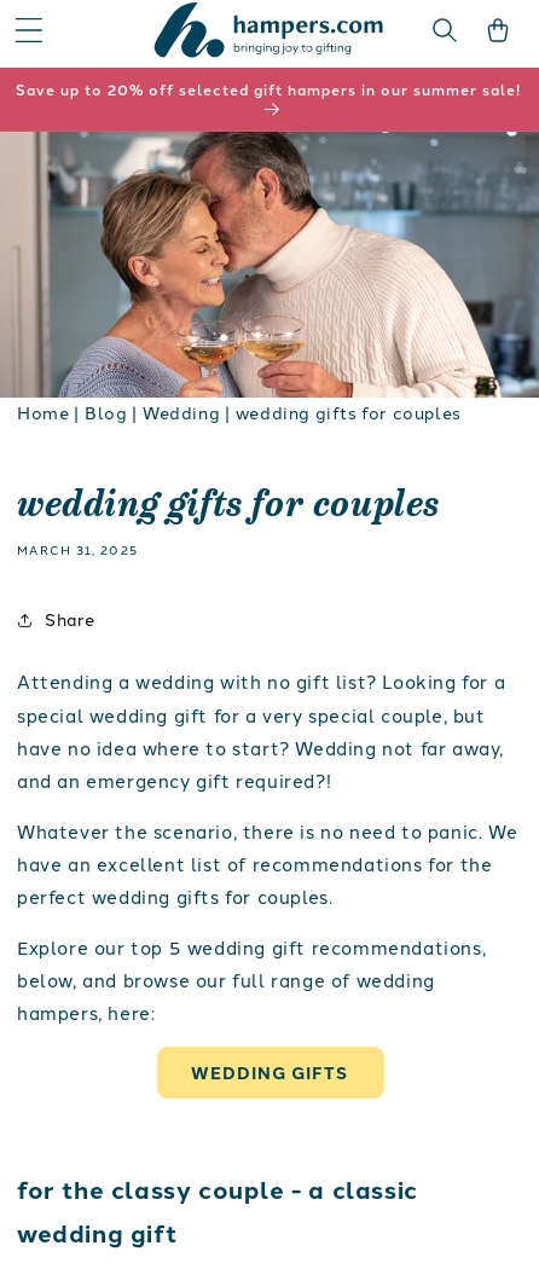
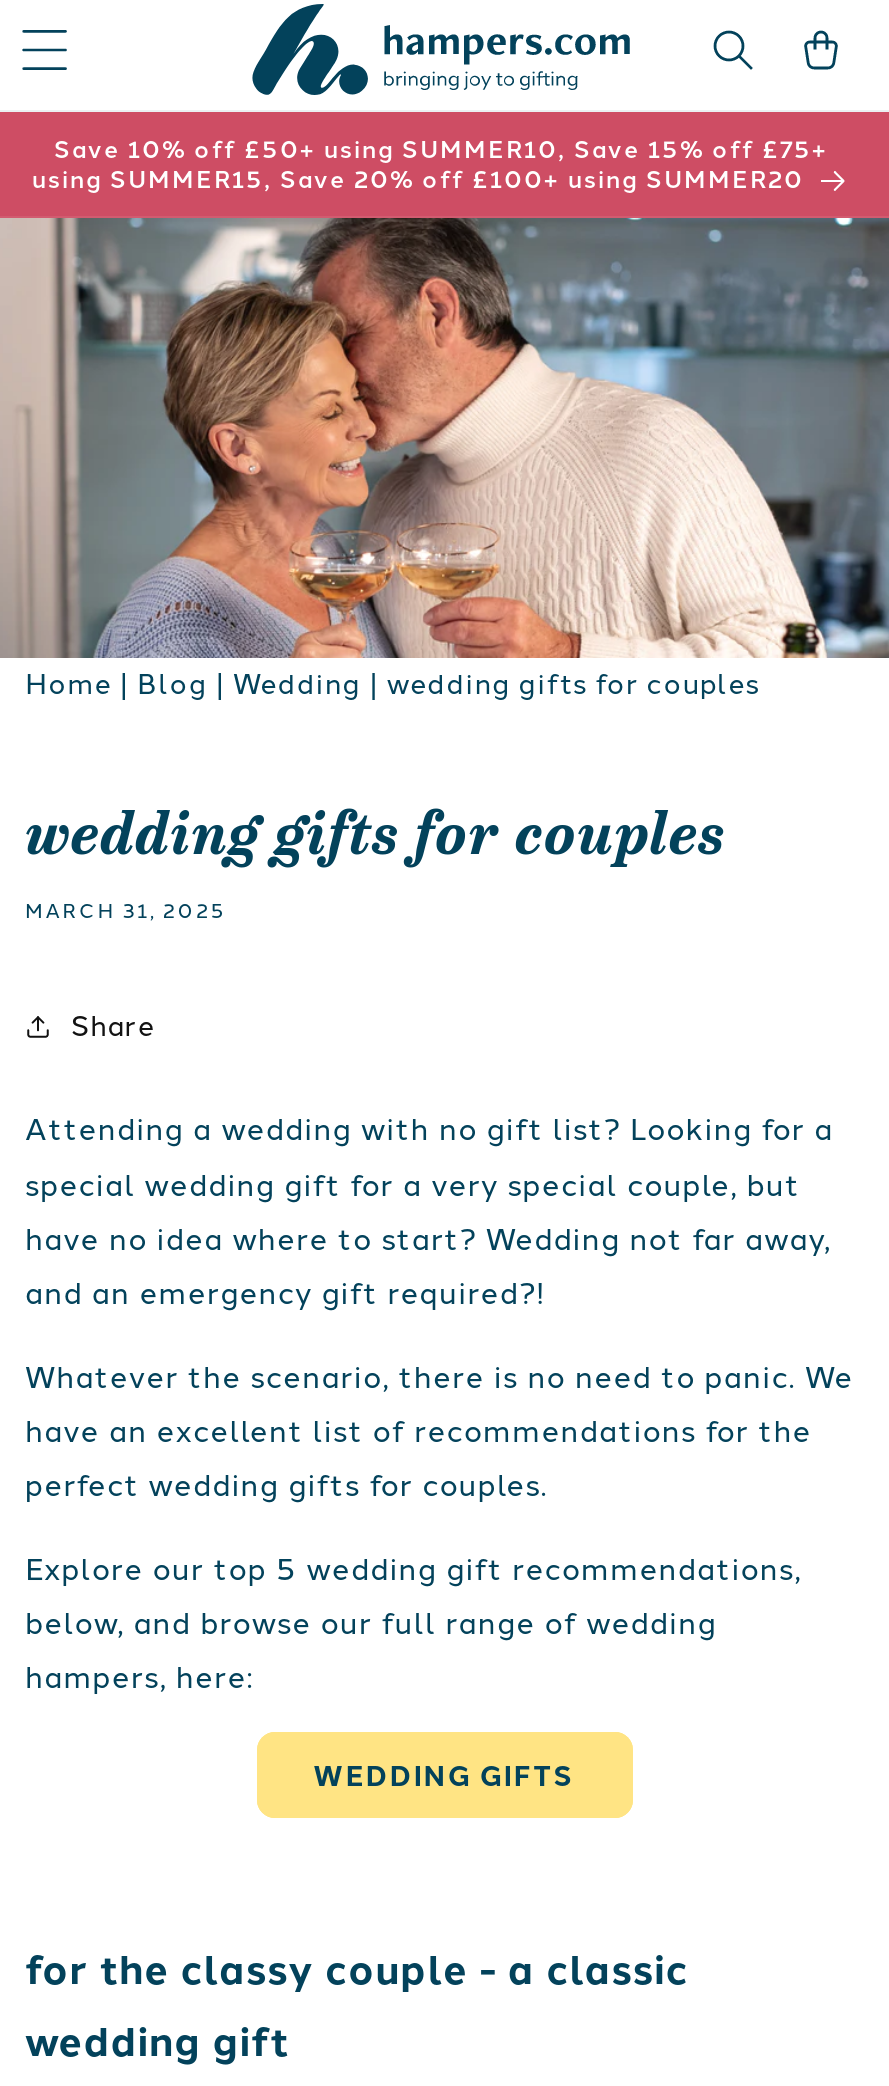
[16,79,521,99] Save up to 20% off selected gift hampers in our summer sale! -> [32,131,828,195] Save 10% off £50+ using SUMMER10, Save 15% off £75+ | using SUMMER15, Save 20% off £100+ using SUMMER20

